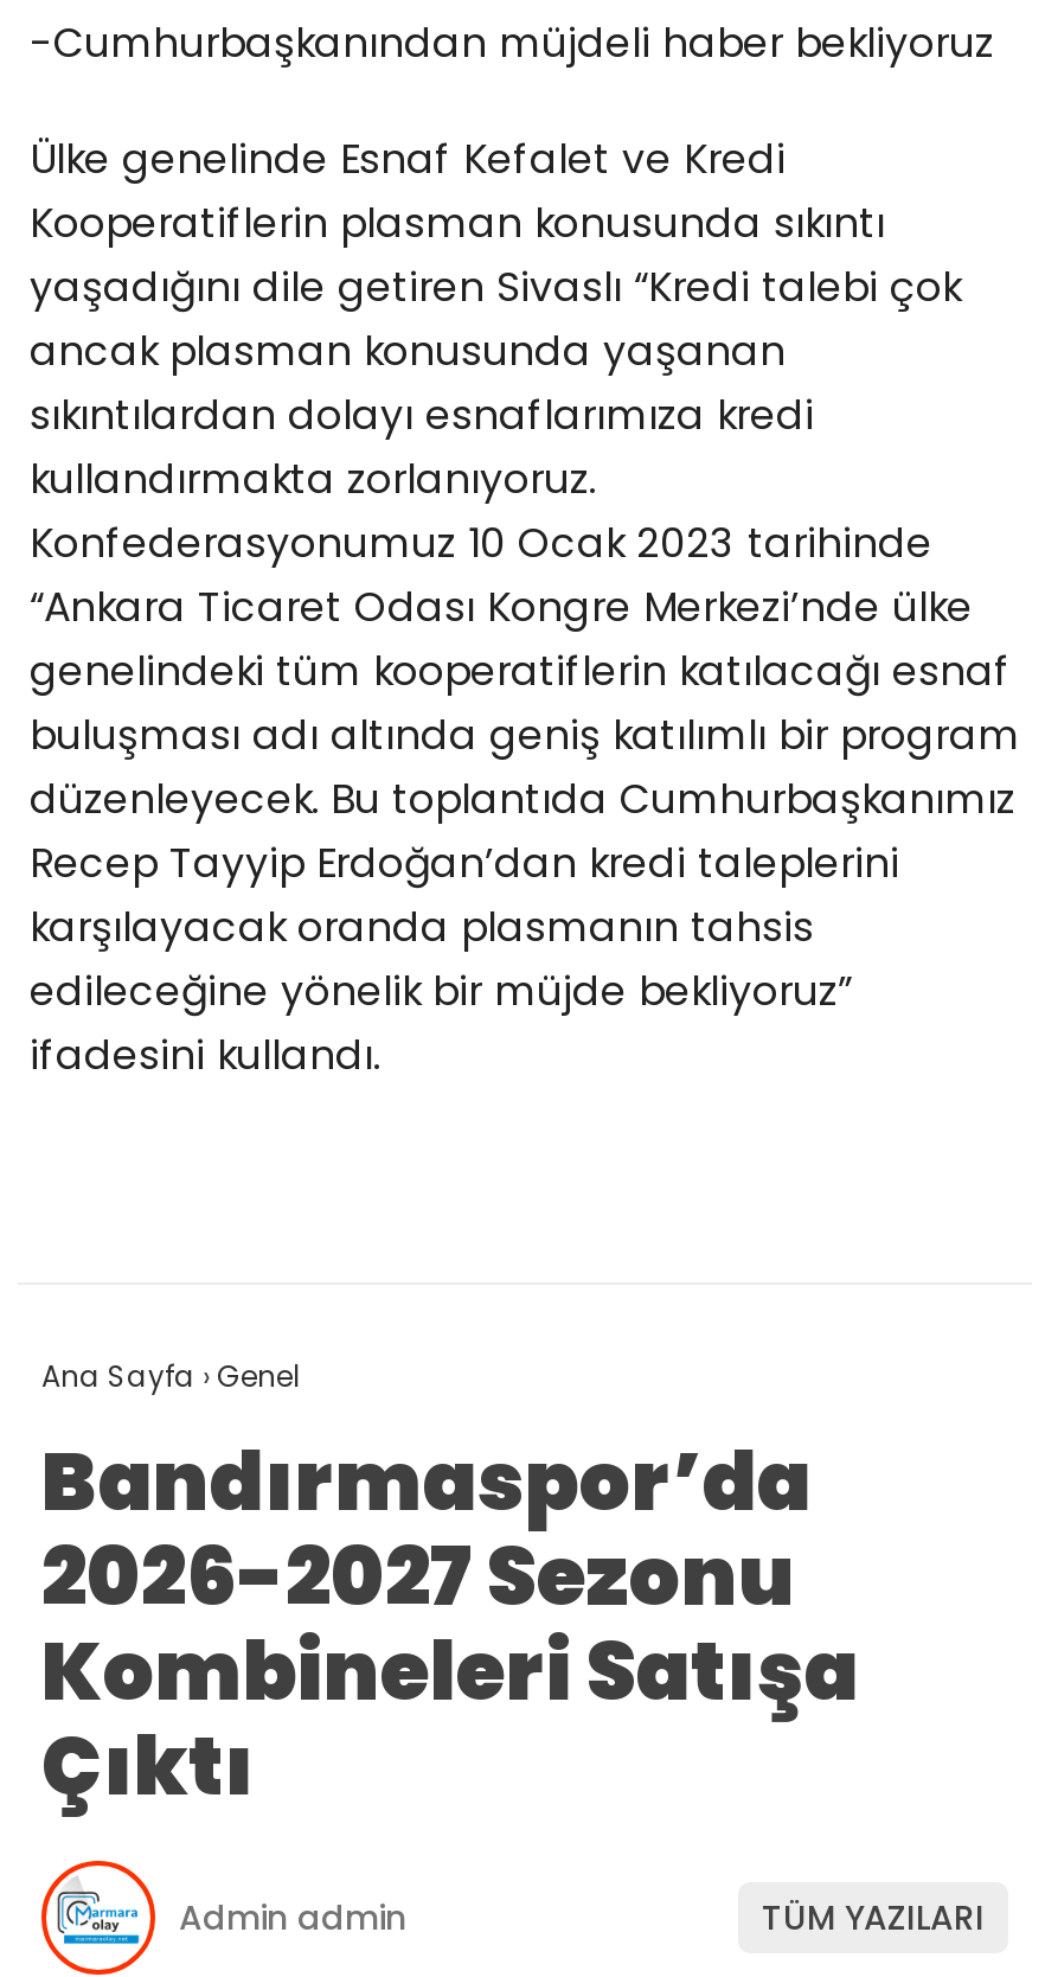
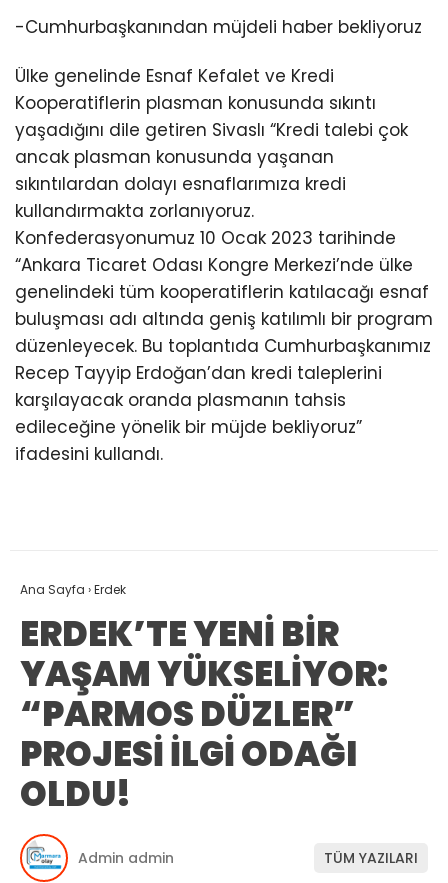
[41,1356,859,1823] Ana Sayfa › Genel | Bandırmaspor’da | 2026-2027 Sezonu | Kombineleri Satışa | Çıktı -> [20,581,388,818] Ana Sayfa › Erdek | ERDEK’TE YENİ BİR | YAŞAM YÜKSELİYOR: | “PARMOS DÜZLER” | PROJESİ İLGİ ODAĞI | OLDU!

